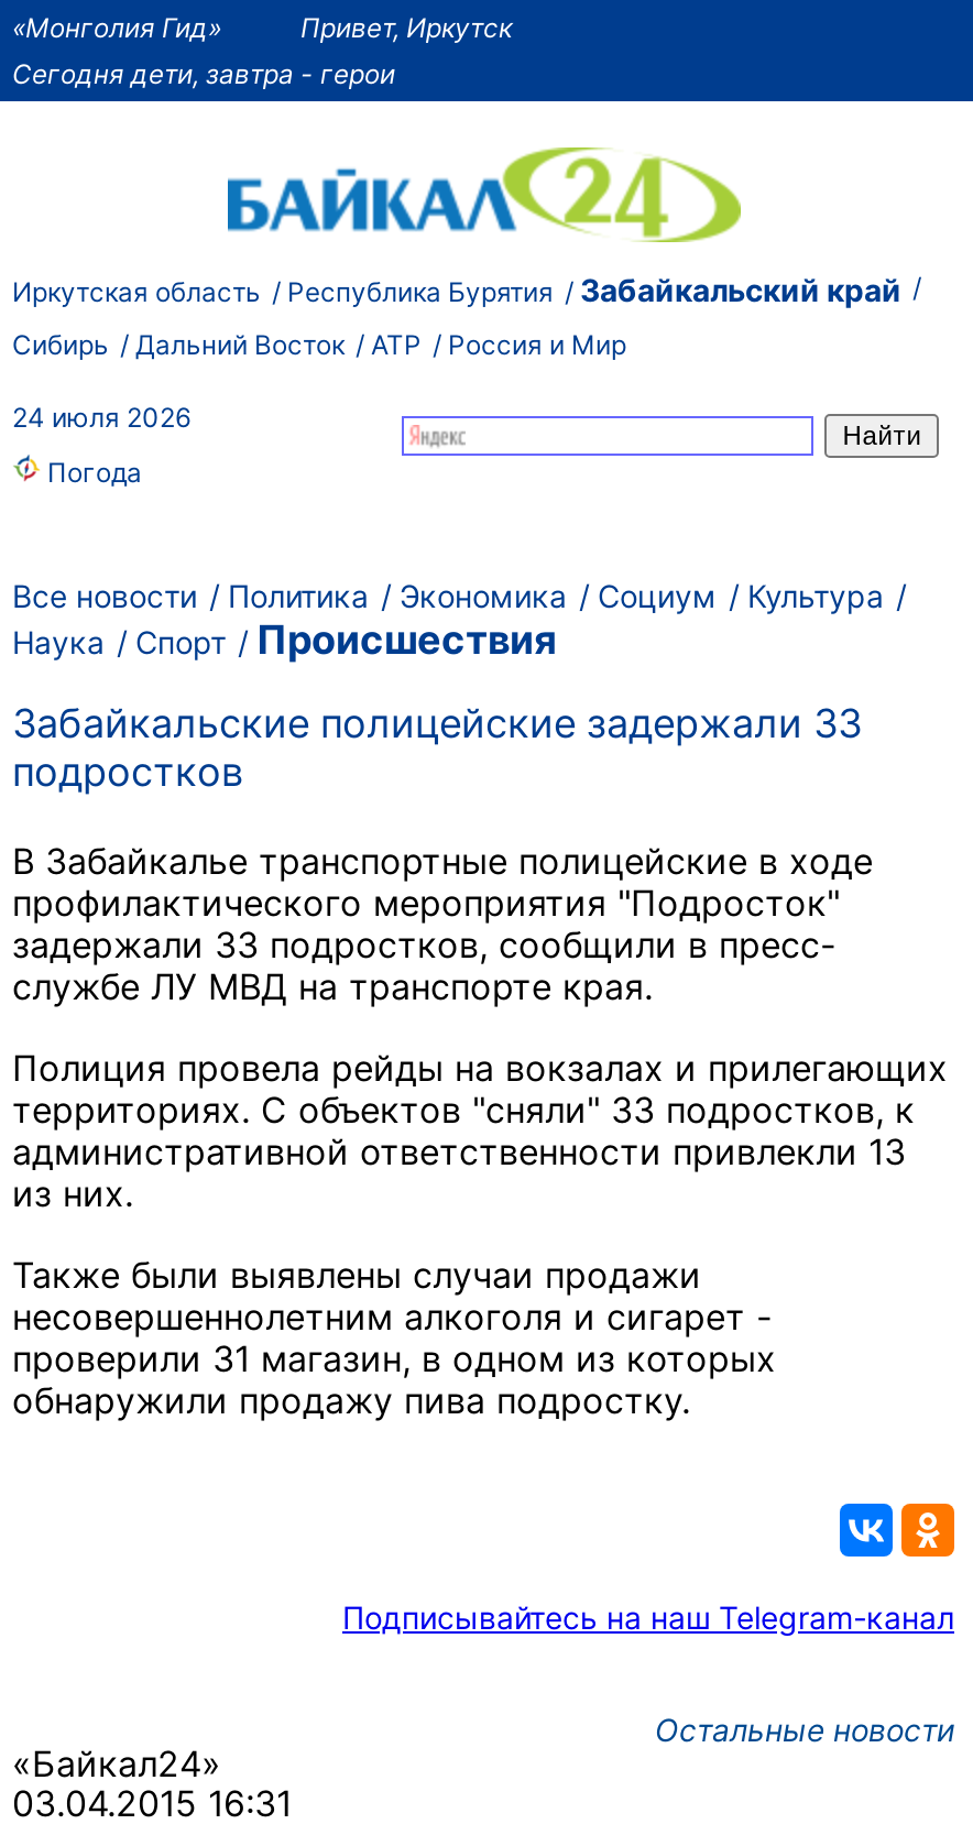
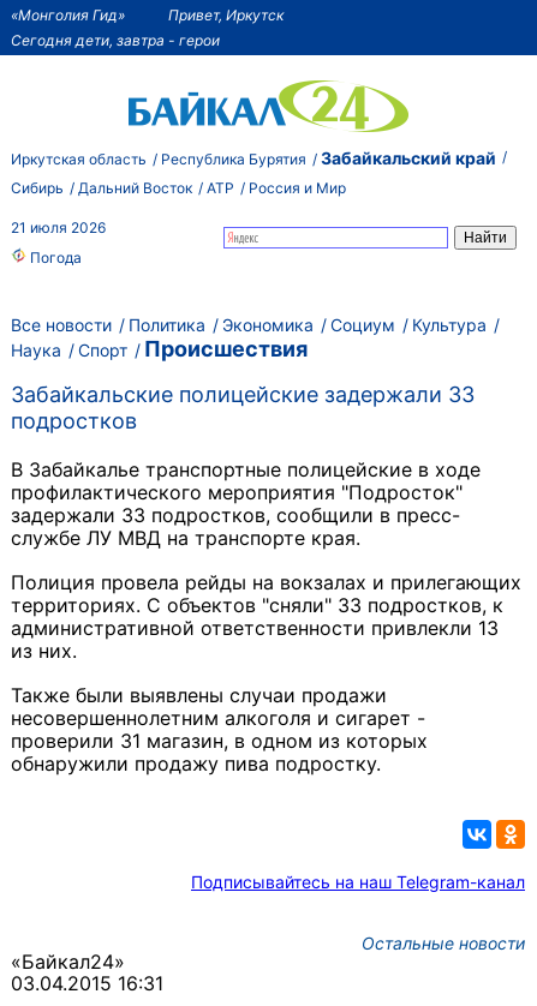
[12,401,190,434] 24 июля 2026 -> [11,218,106,236] 21 июля 2026

